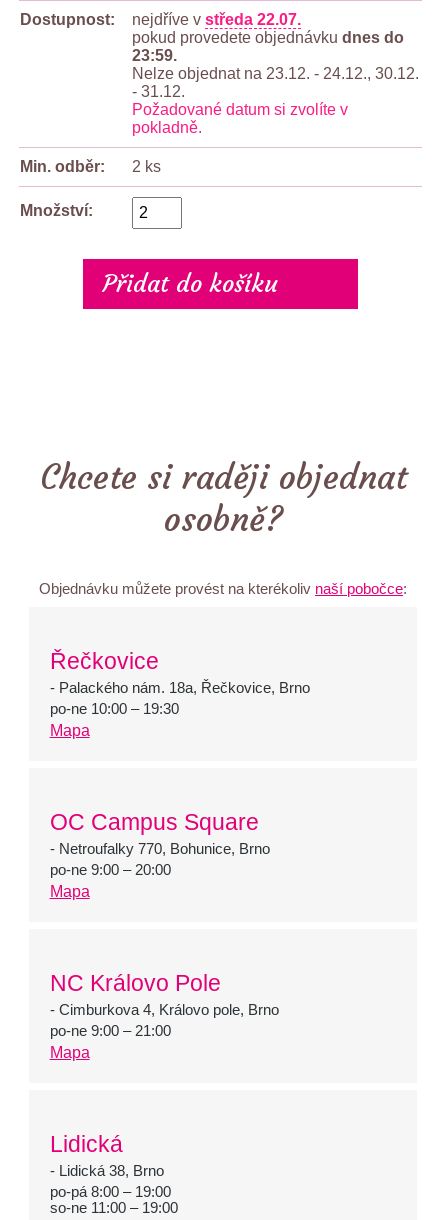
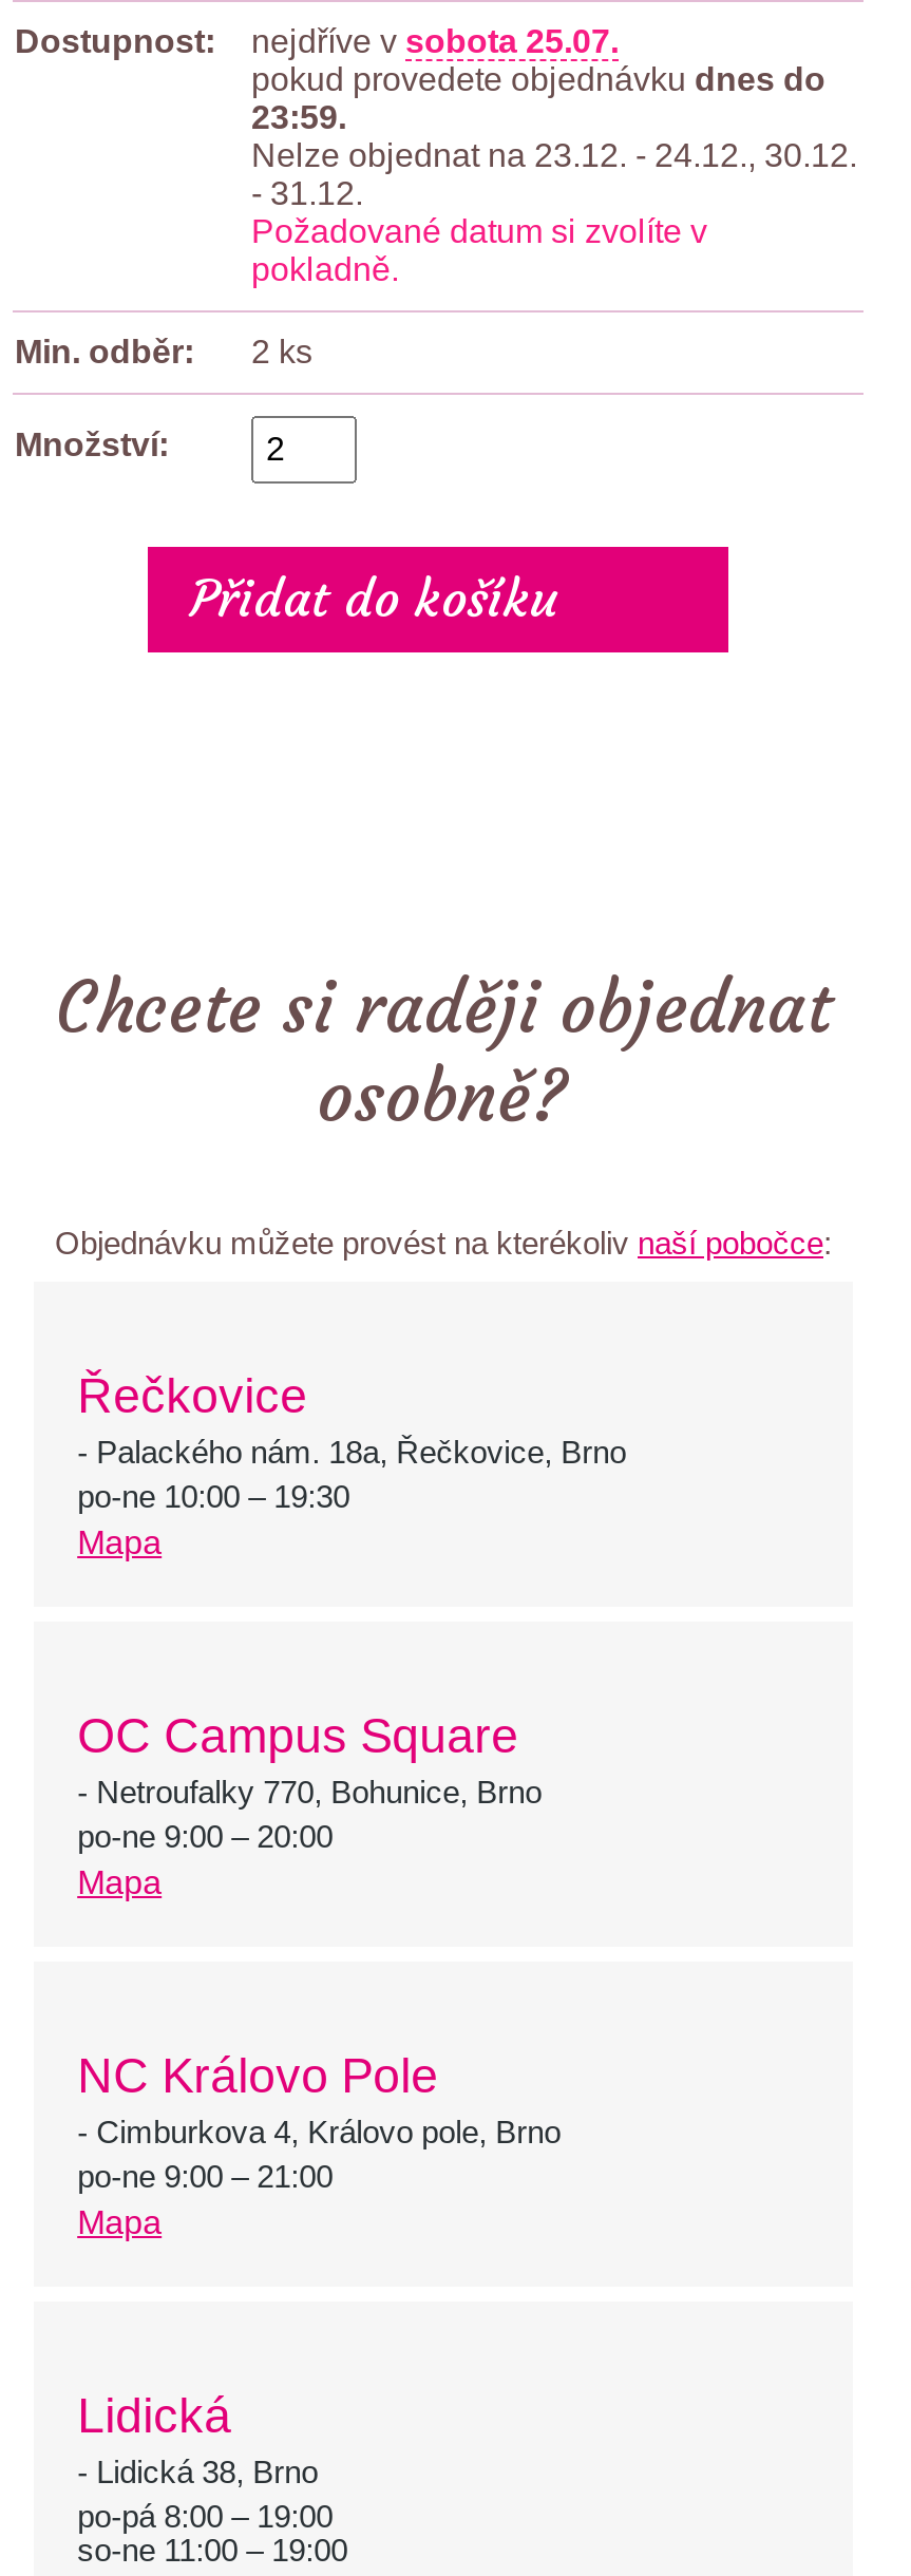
[132,11,301,28] nejdříve v středa 22.07. -> [251,23,619,59] nejdříve v sobota 25.07.

